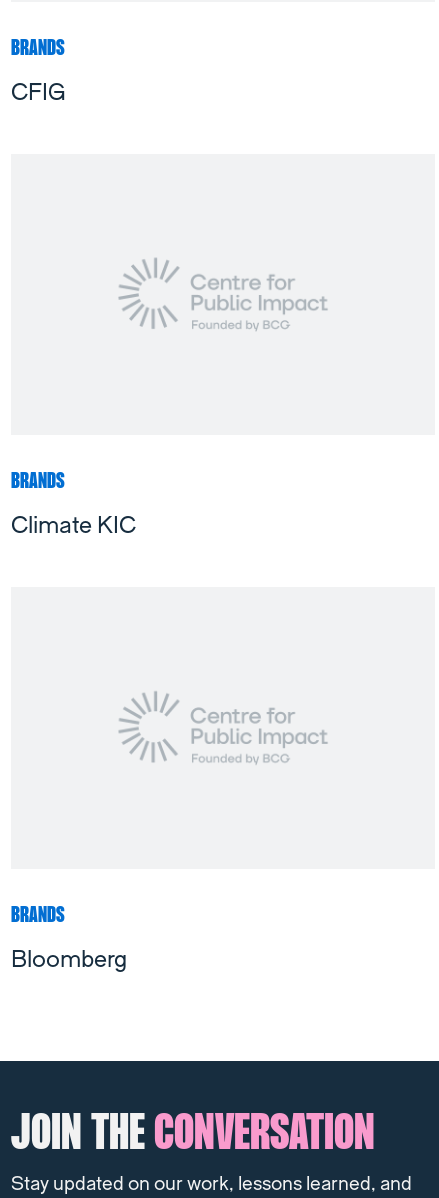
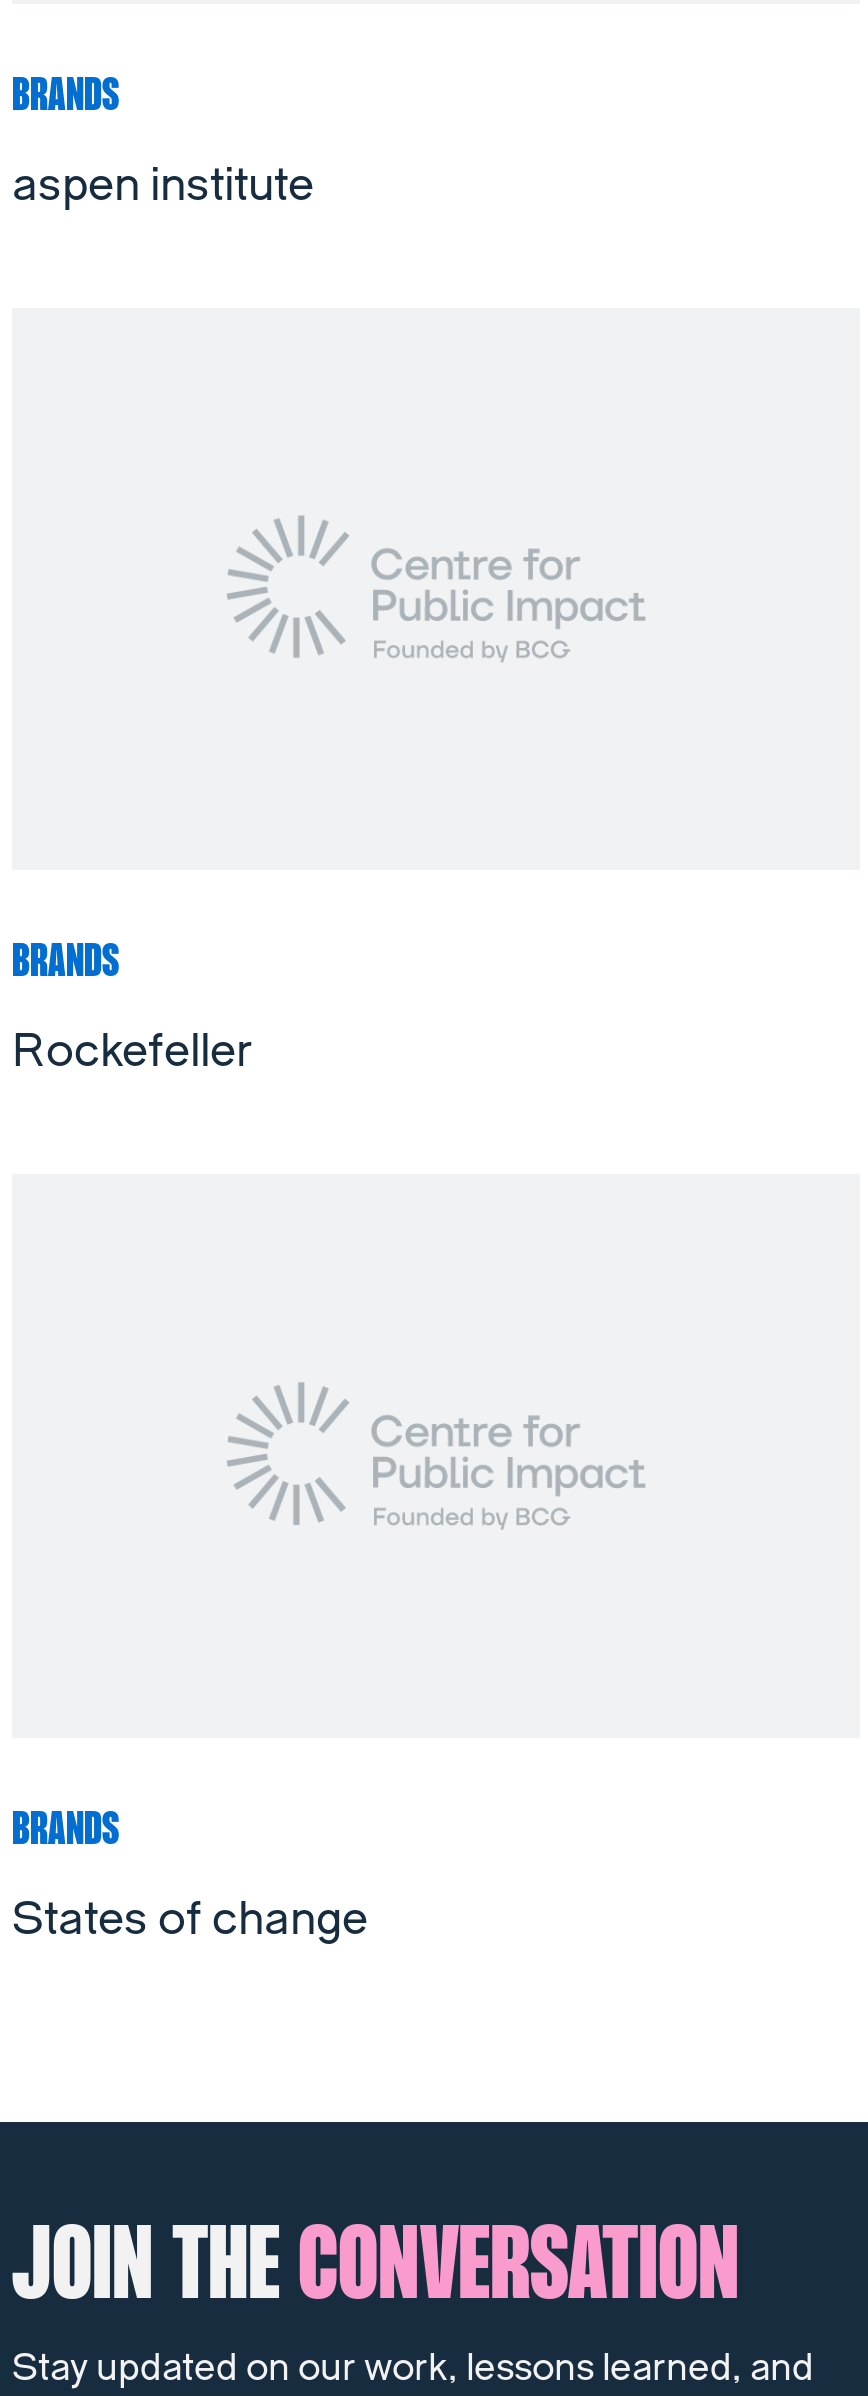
[11,80,65,106] CFIG -> [12,159,314,211] aspen institute
[11,513,136,539] Climate KIC -> [12,1027,252,1079] Rockefeller
[11,947,127,973] Bloomberg -> [12,1894,368,1946] States of change

